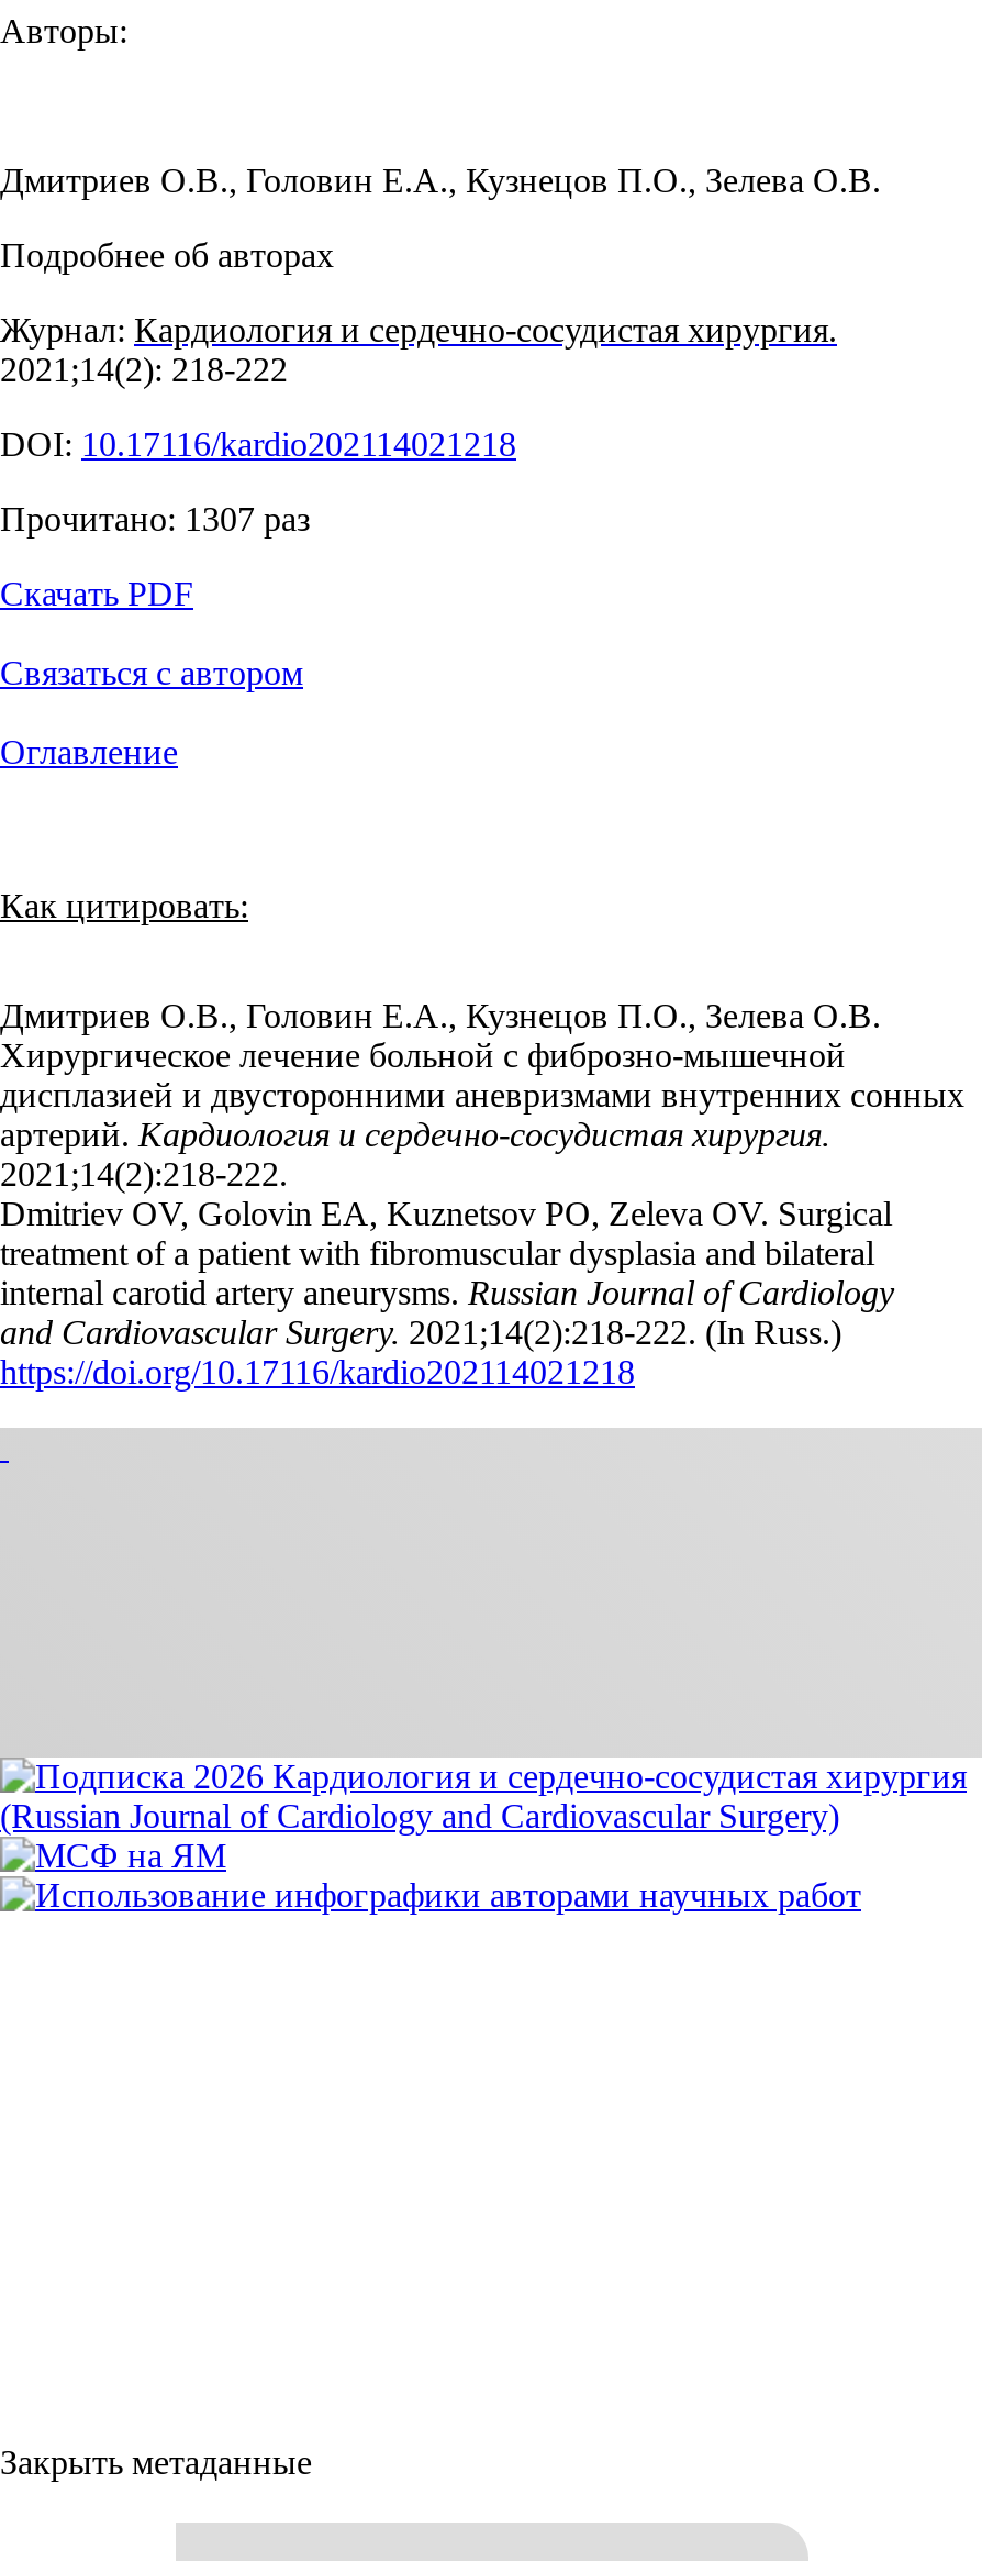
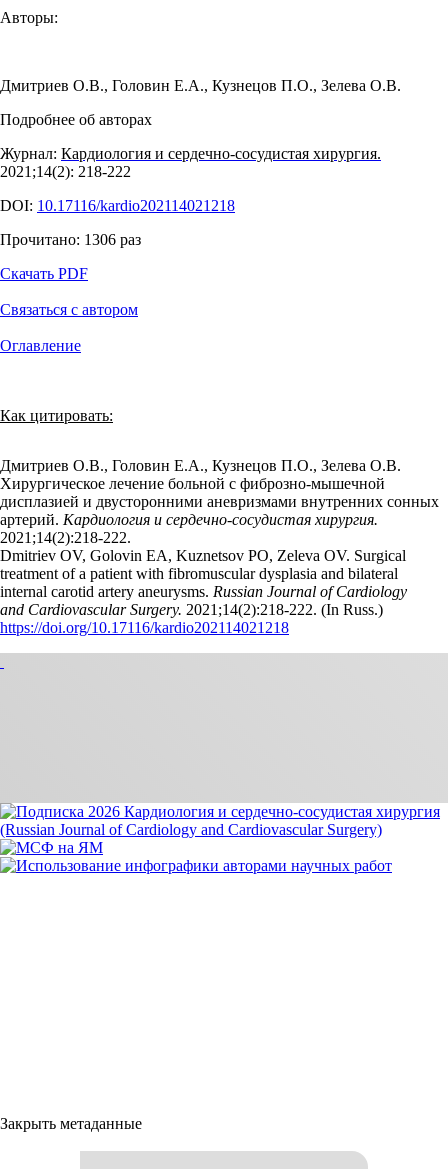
[0,500,310,537] Прочитано: 1307 раз -> [0,231,141,248] Прочитано: 1306 раз

